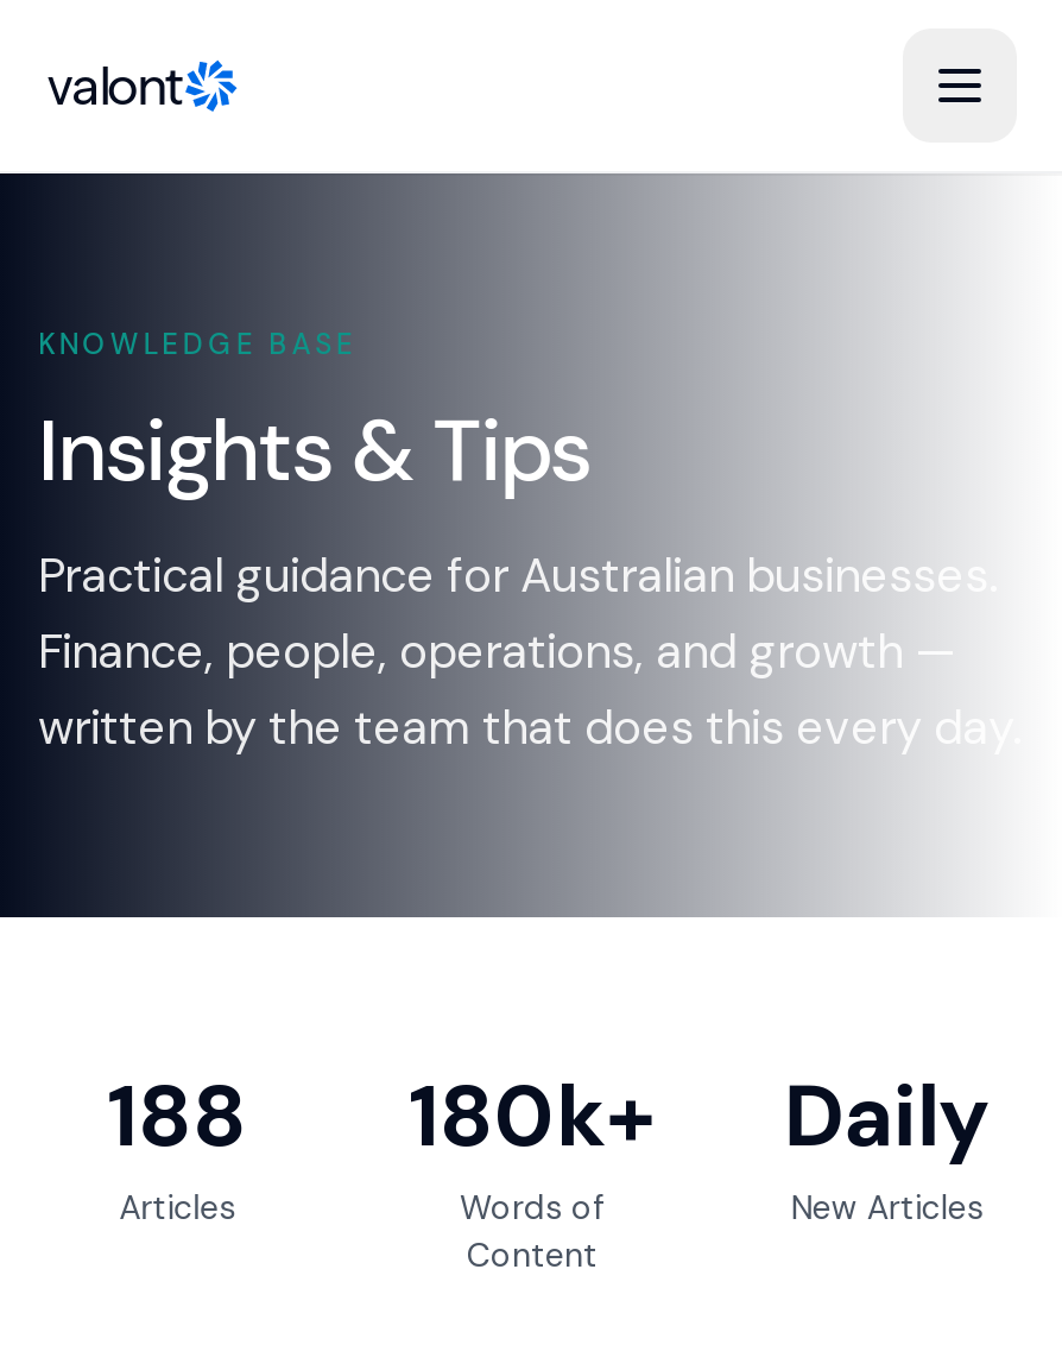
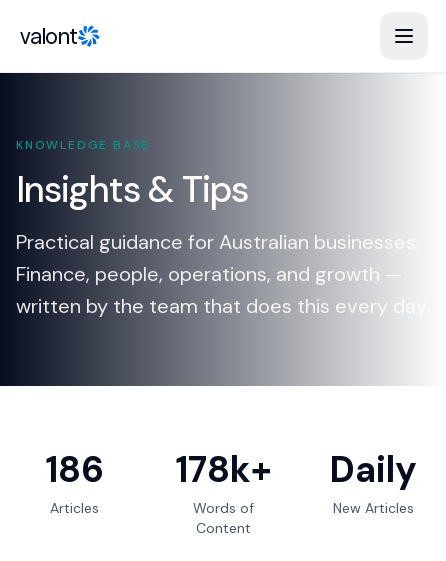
[107,1060,248,1172] 188 -> [45,446,104,493] 186
[409,1060,656,1172] 180k+ -> [175,446,272,493] 178k+

